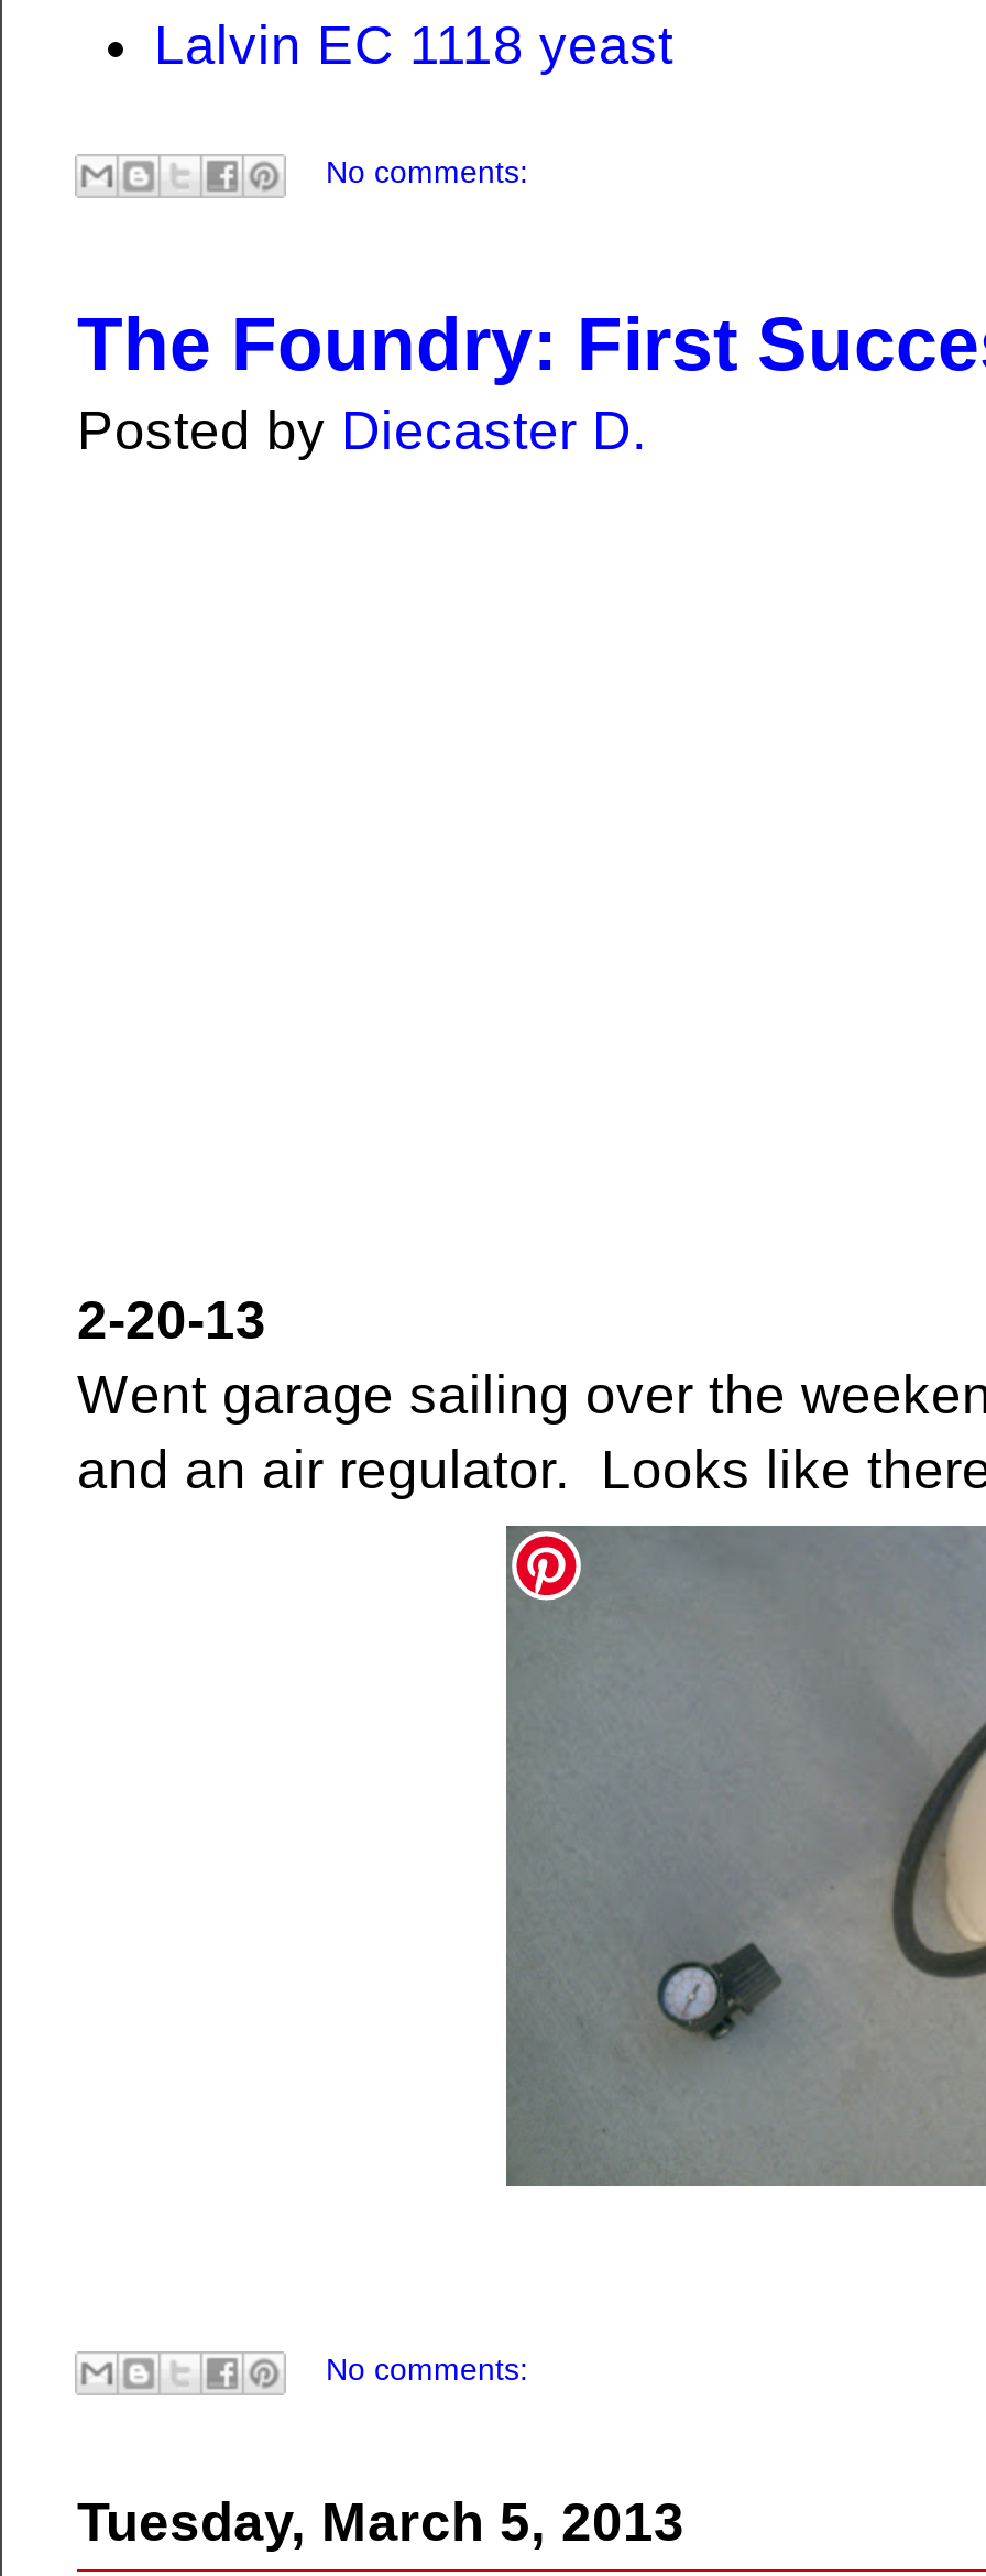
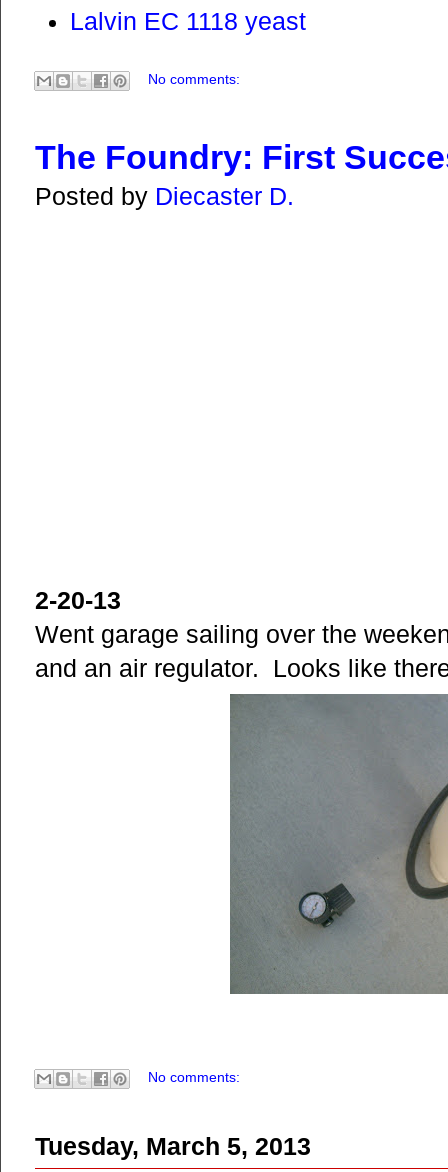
[511,1530,583,1603] [image] -> none

